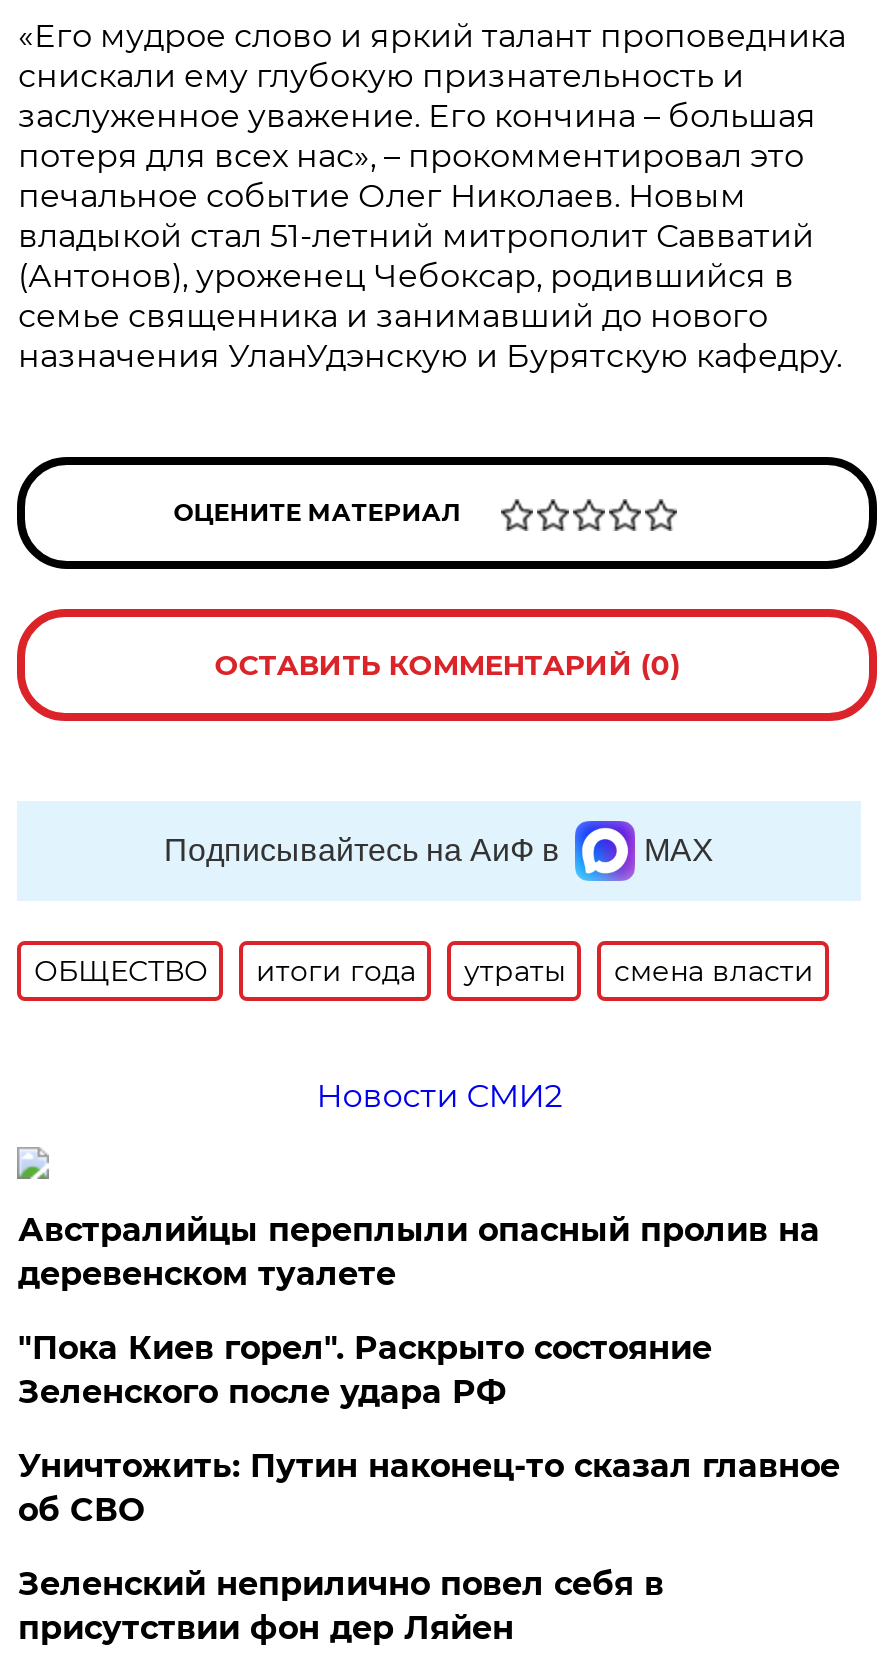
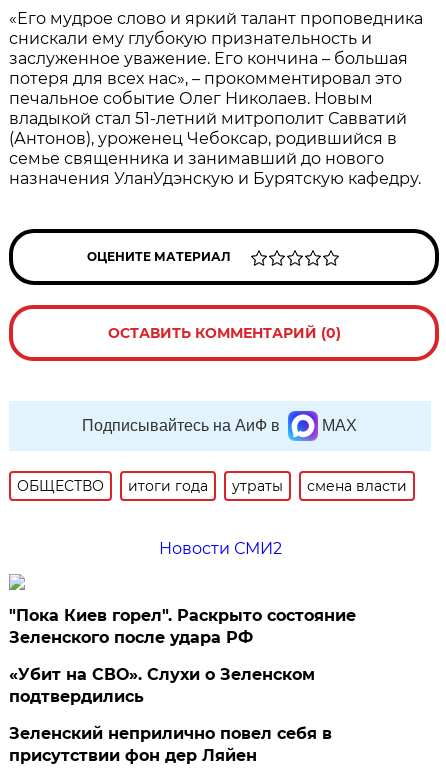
[18,1211,820,1293] Австралийцы переплыли опасный пролив на | деревенском туалете -> none
[18,1447,840,1529] Уничтожить: Путин наконец-то сказал главное | об СВО -> [9,665,315,706] «Убит на СВО». Слухи о Зеленском | подтвердились

